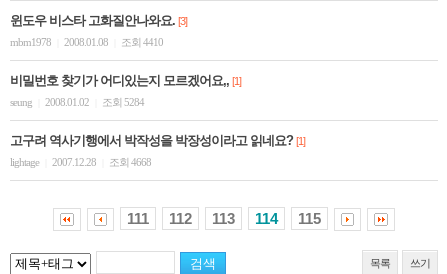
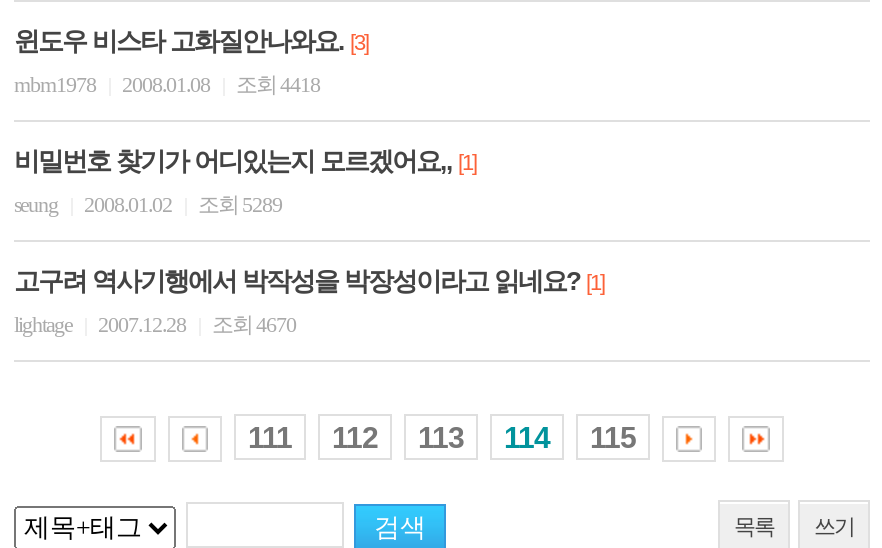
[10,36,163,48] mbm1978 2008.01.08 조회 4410 -> [14,72,320,96] mbm1978 2008.01.08 조회 4418
[10,96,144,108] seung 2008.01.02 조회 5284 -> [14,192,282,216] seung 2008.01.02 조회 5289
[10,156,151,168] lightage 2007.12.28 조회 4668 -> [14,312,296,336] lightage 2007.12.28 조회 4670

